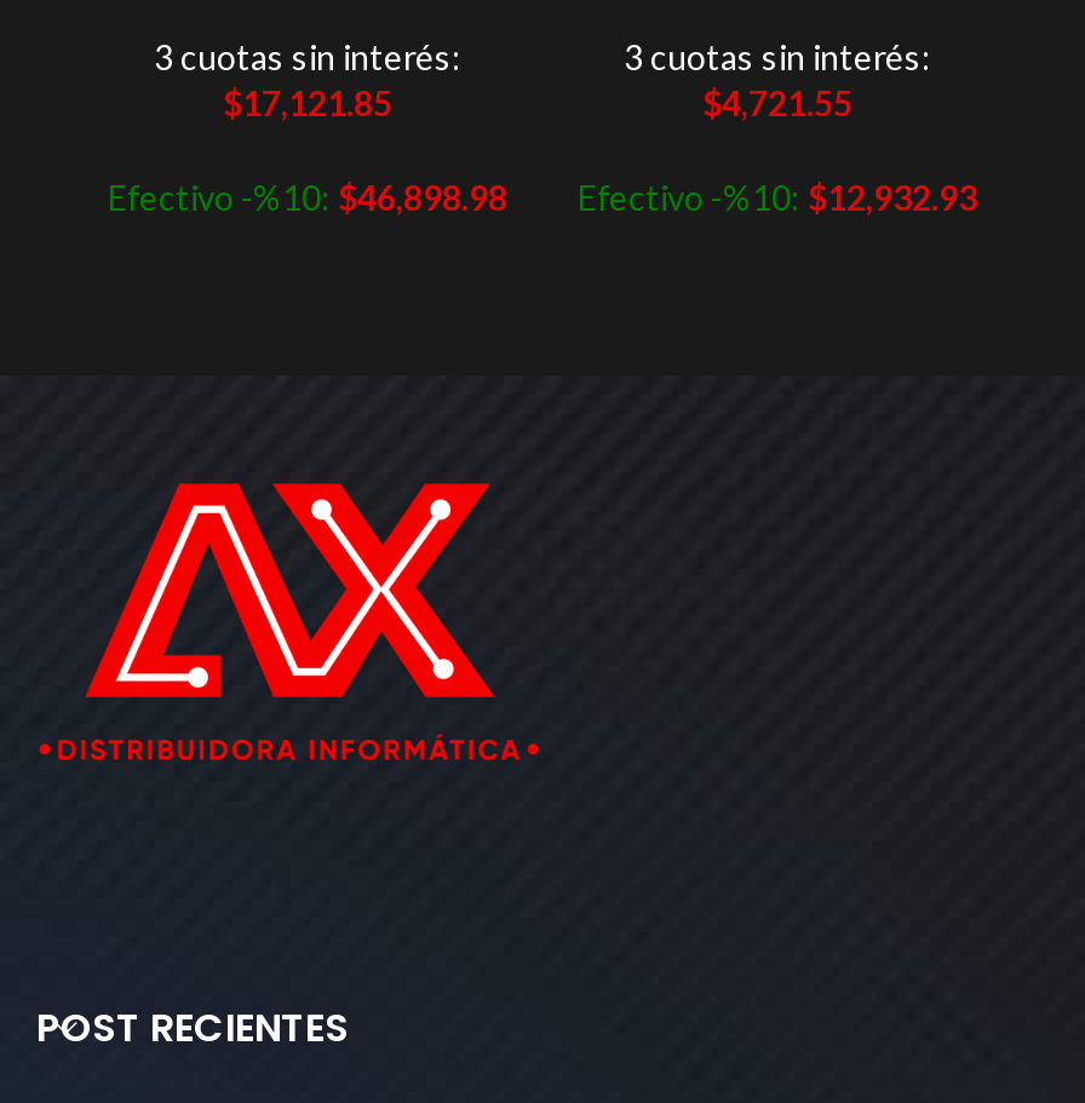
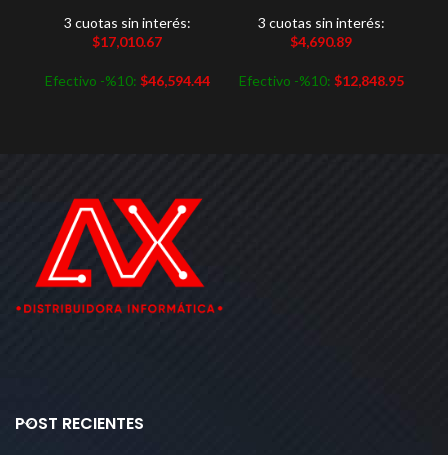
[223,83,392,124] $17,121.85 -> [92,33,162,50] $17,010.67
[702,83,852,124] $4,721.55 -> [290,33,352,50] $4,690.89
[108,177,507,218] Efectivo -%10: $46,898.98 -> [44,72,209,89] Efectivo -%10: $46,594.44
[578,177,977,218] Efectivo -%10: $12,932.93 -> [238,72,403,89] Efectivo -%10: $12,848.95

